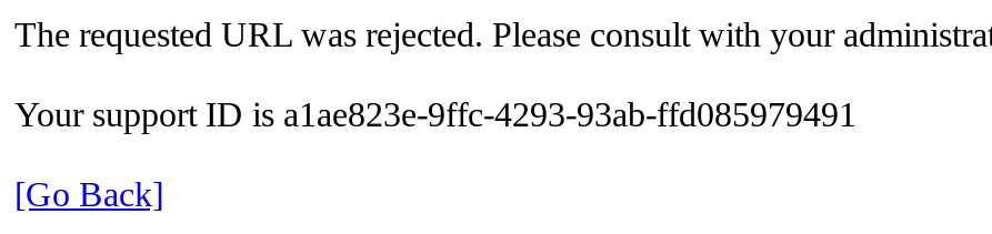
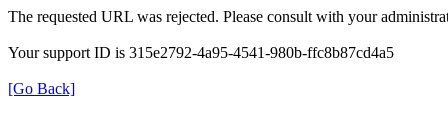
[14,95,856,133] Your support ID is a1ae823e-9ffc-4293-93ab-ffd085979491 -> [8,44,394,61] Your support ID is 315e2792-4a95-4541-980b-ffc8b87cd4a5

